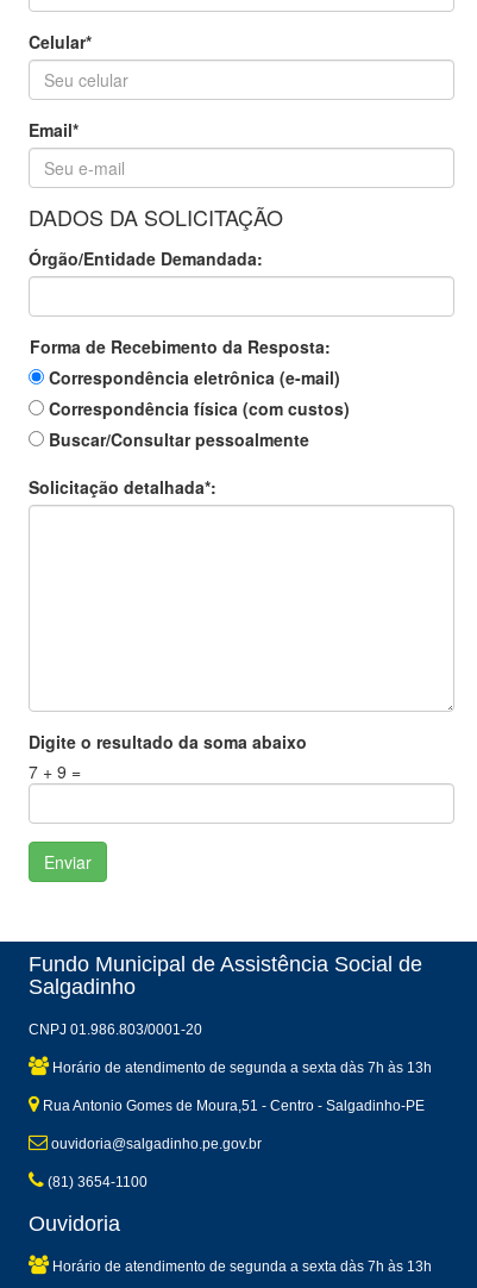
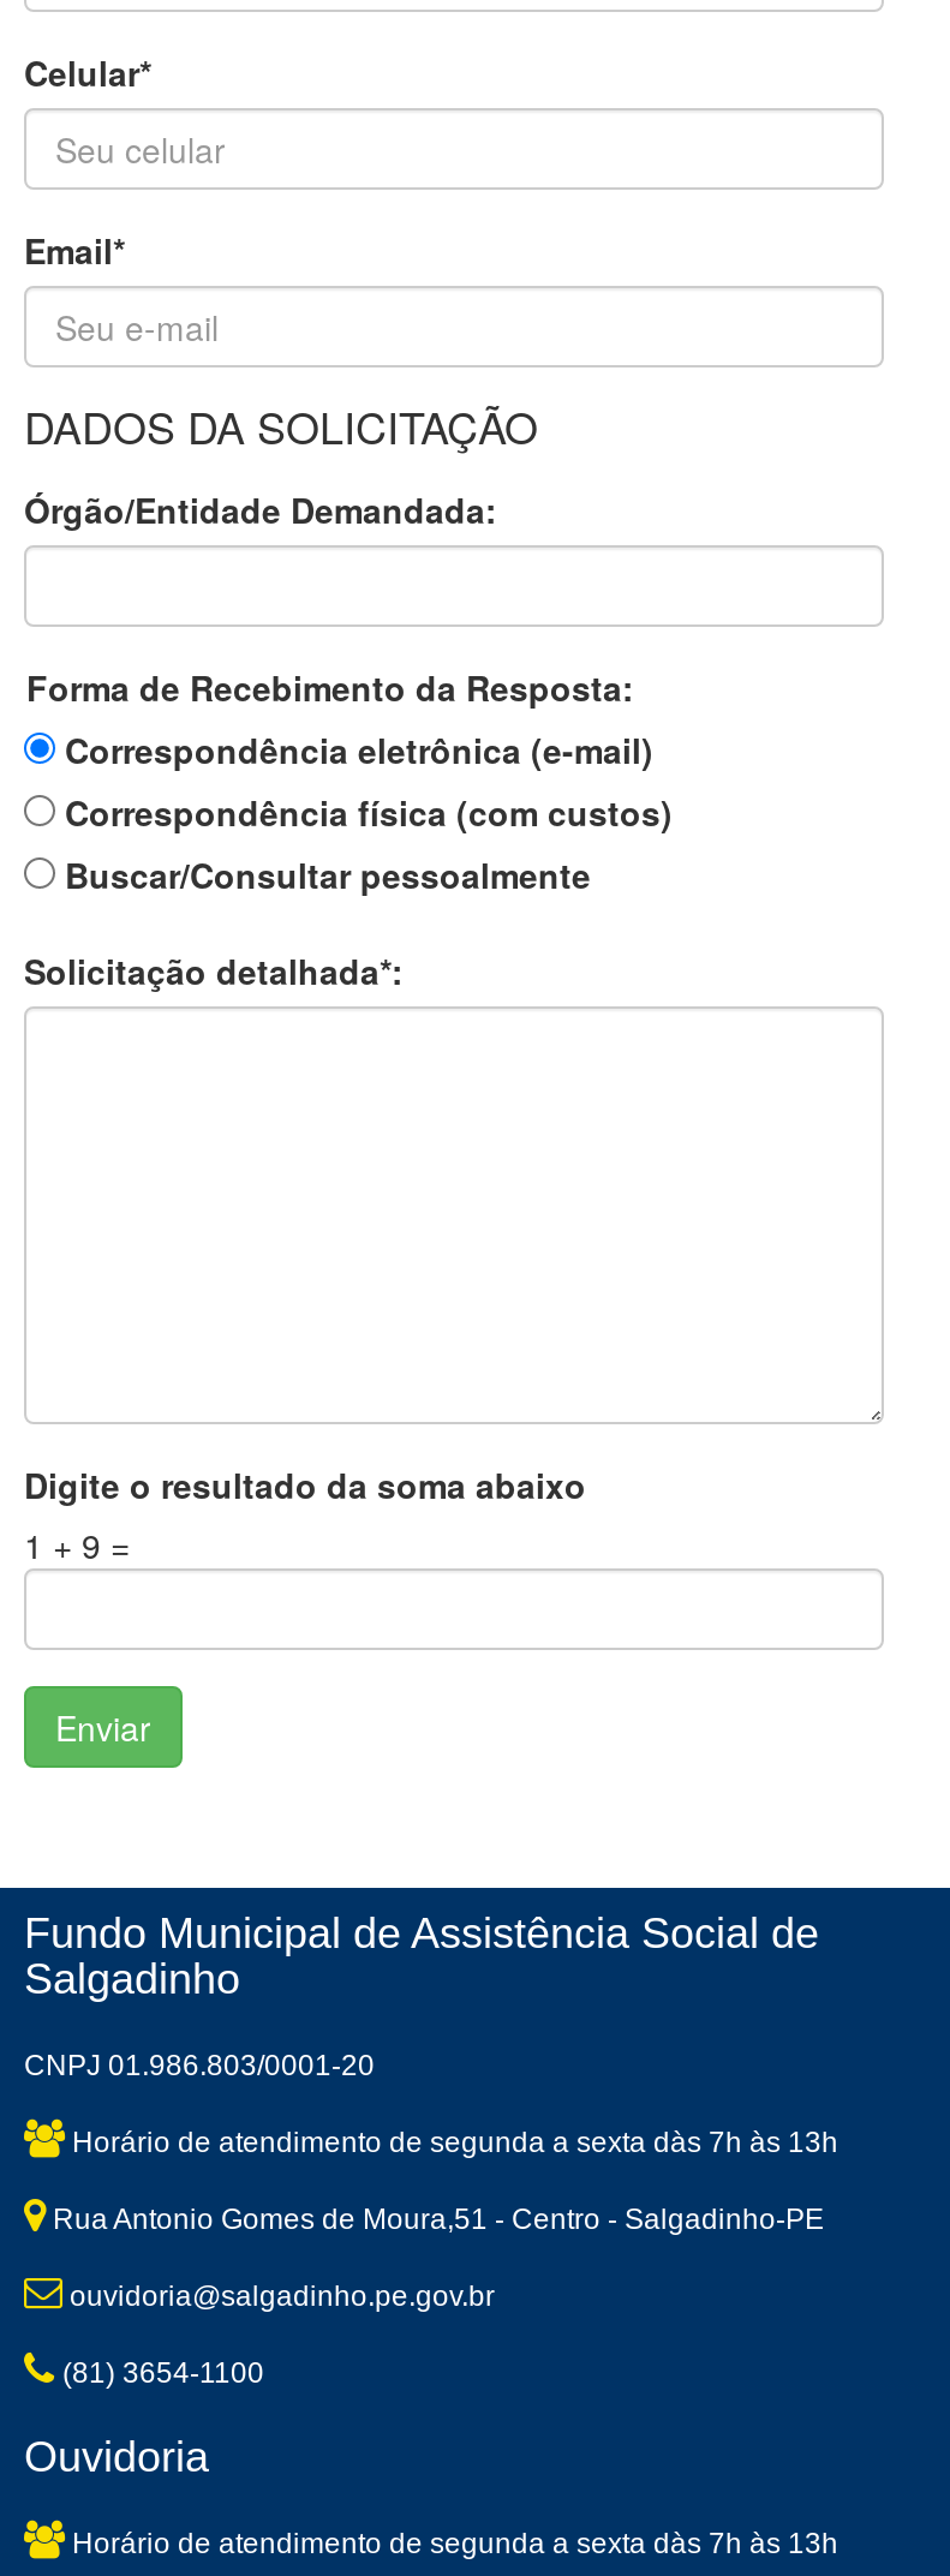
[29,759,81,783] 7 + 9 = -> [24,1520,130,1568] 1 + 9 =

